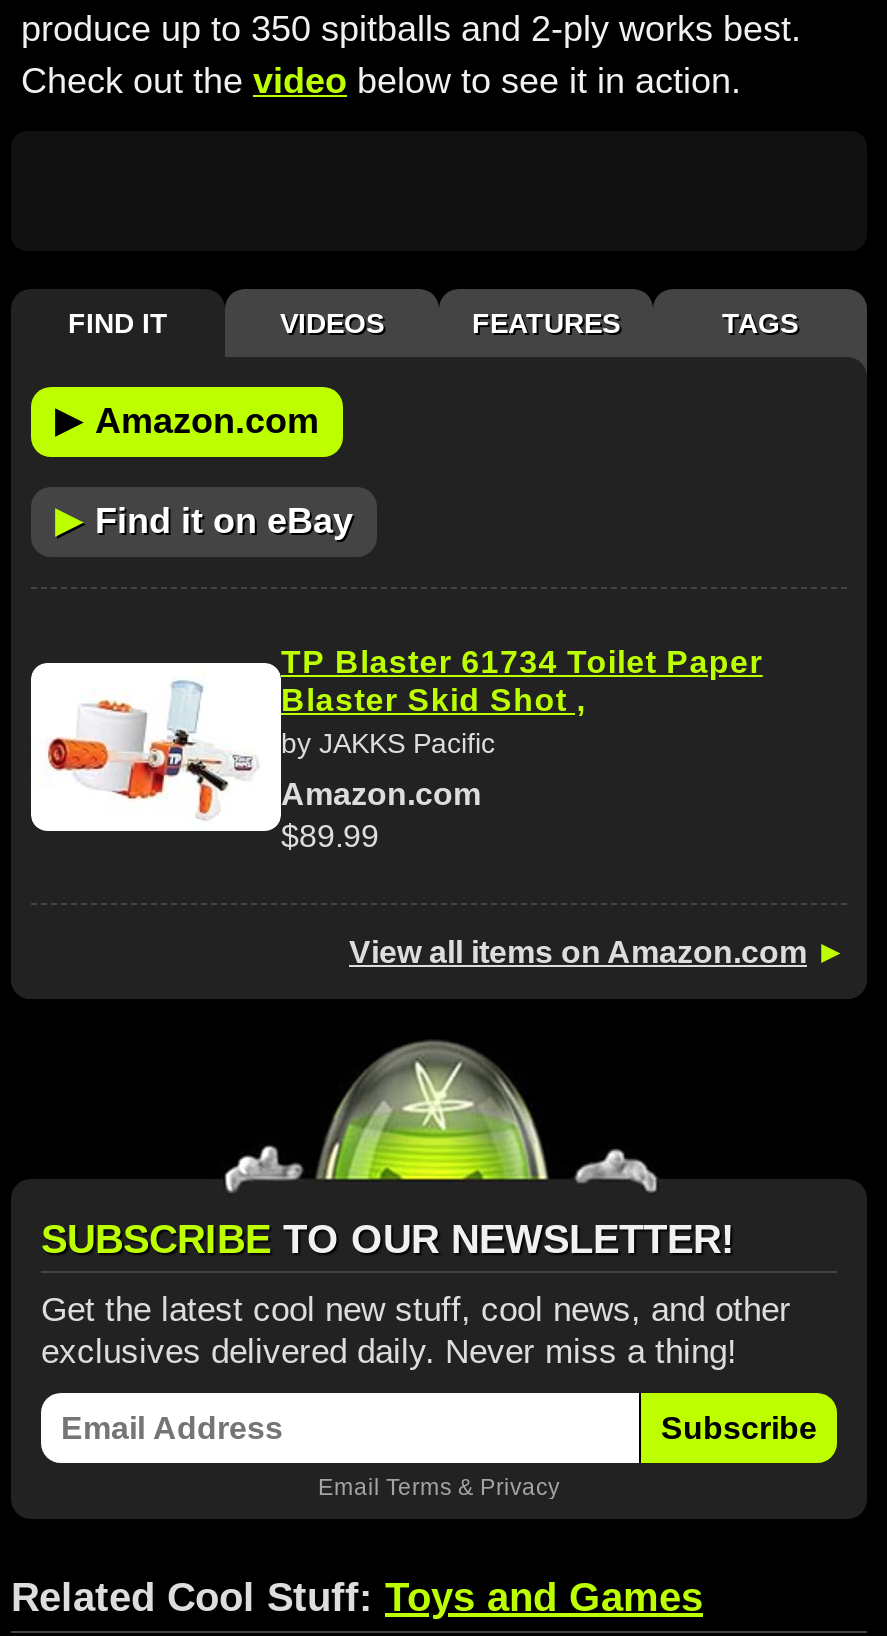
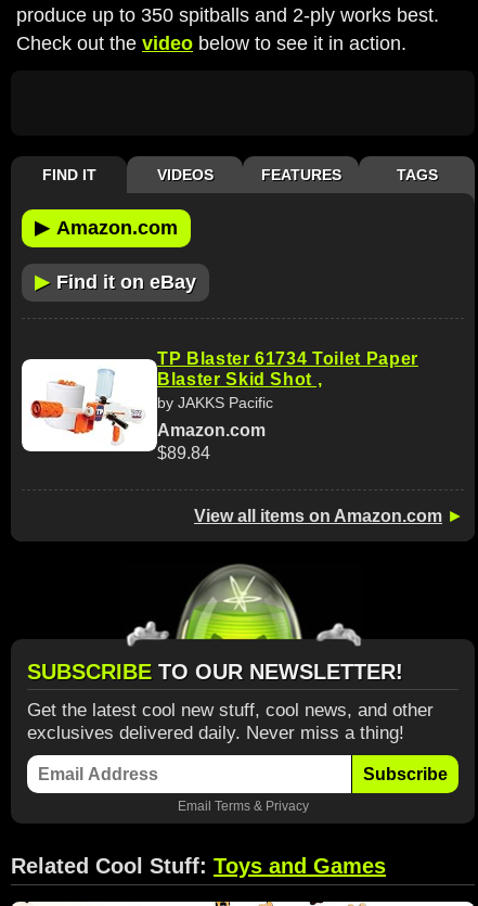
[281,818,379,852] $89.99 -> [157,444,210,462] $89.84

